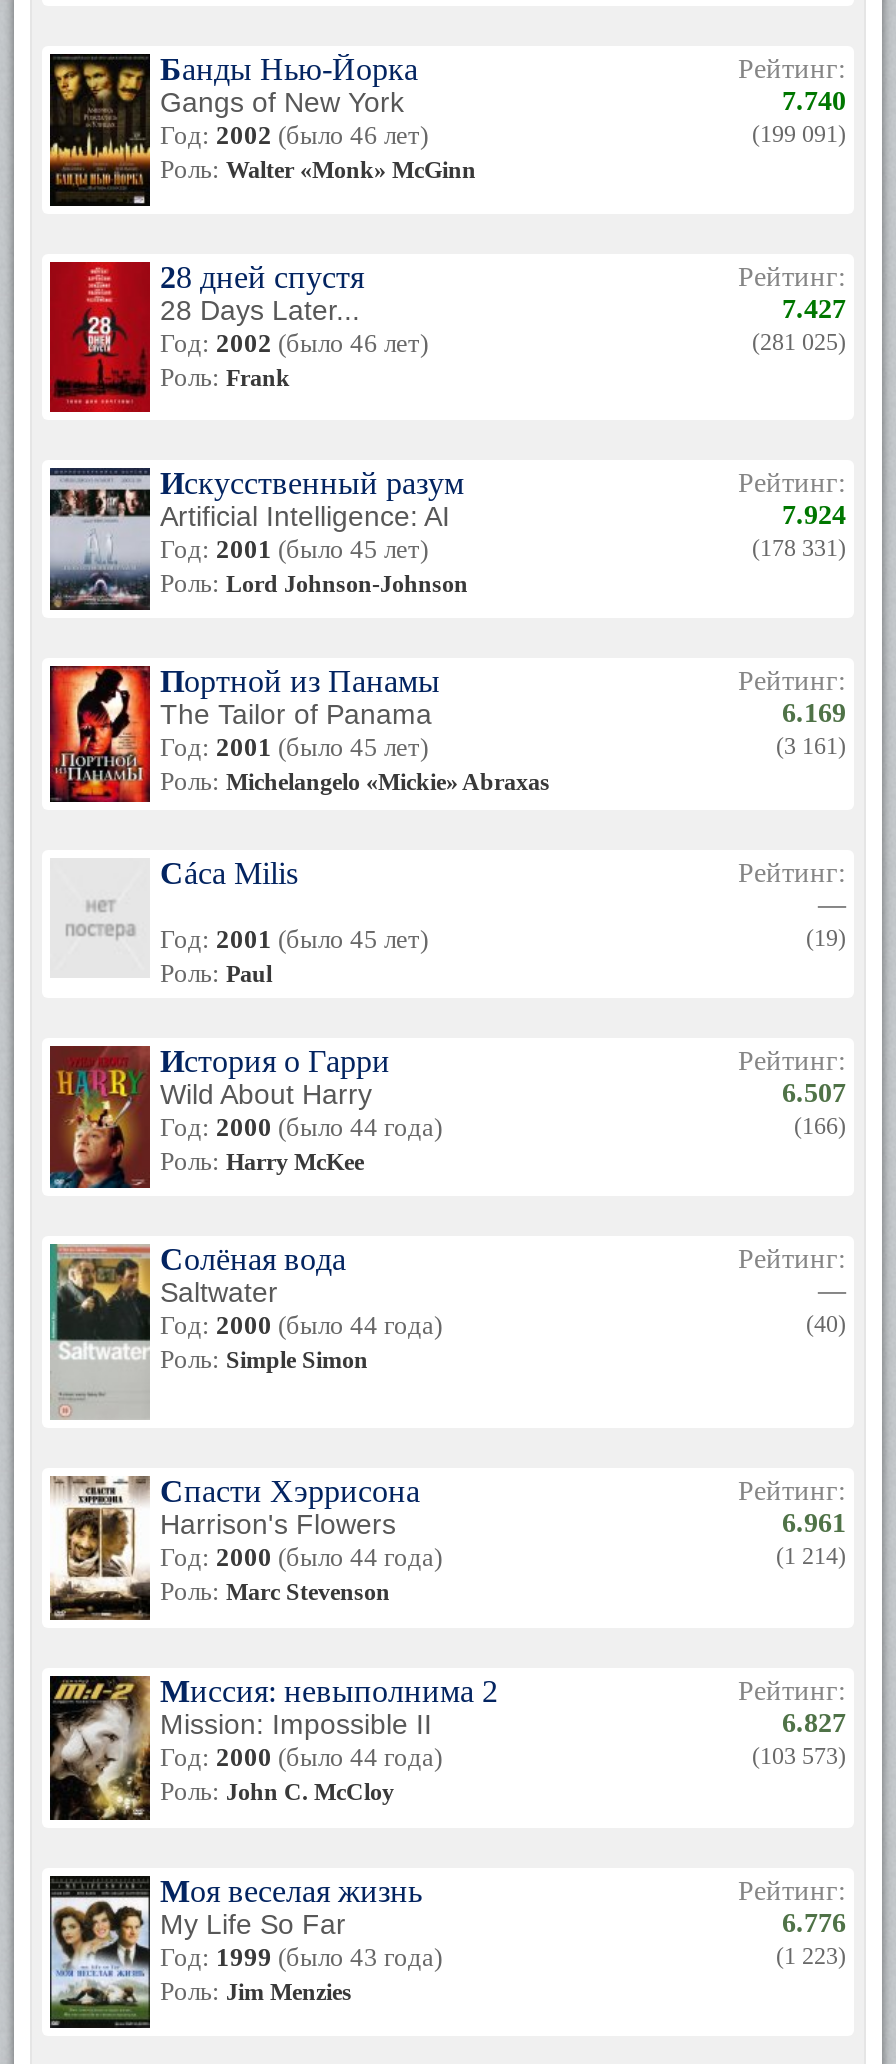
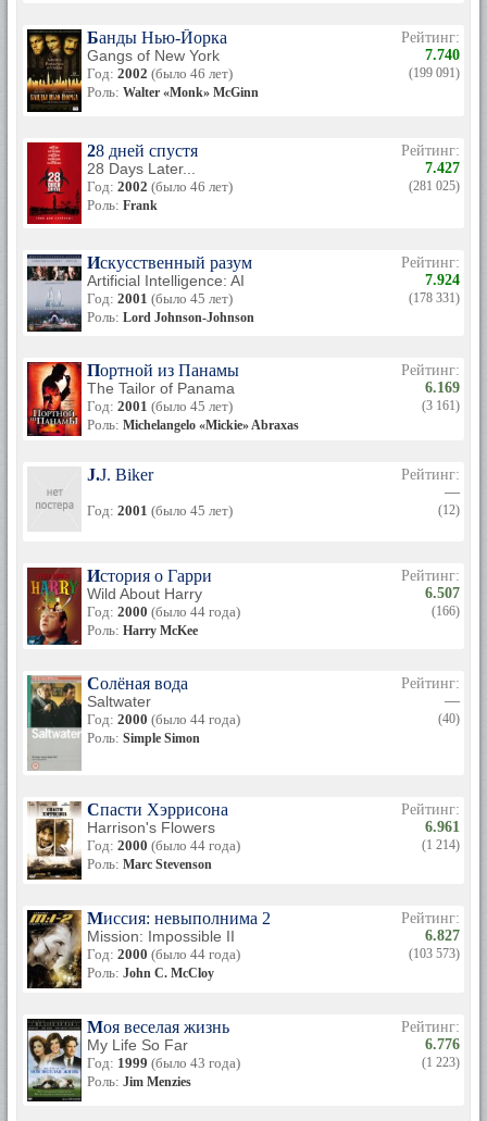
[184,856,298,890] Cáca Milis -> [100,465,153,484] J.J. Biker
[806,924,846,952] (19) -> [438,502,460,518] (12)
[160,958,272,988] Роль: Paul -> none

